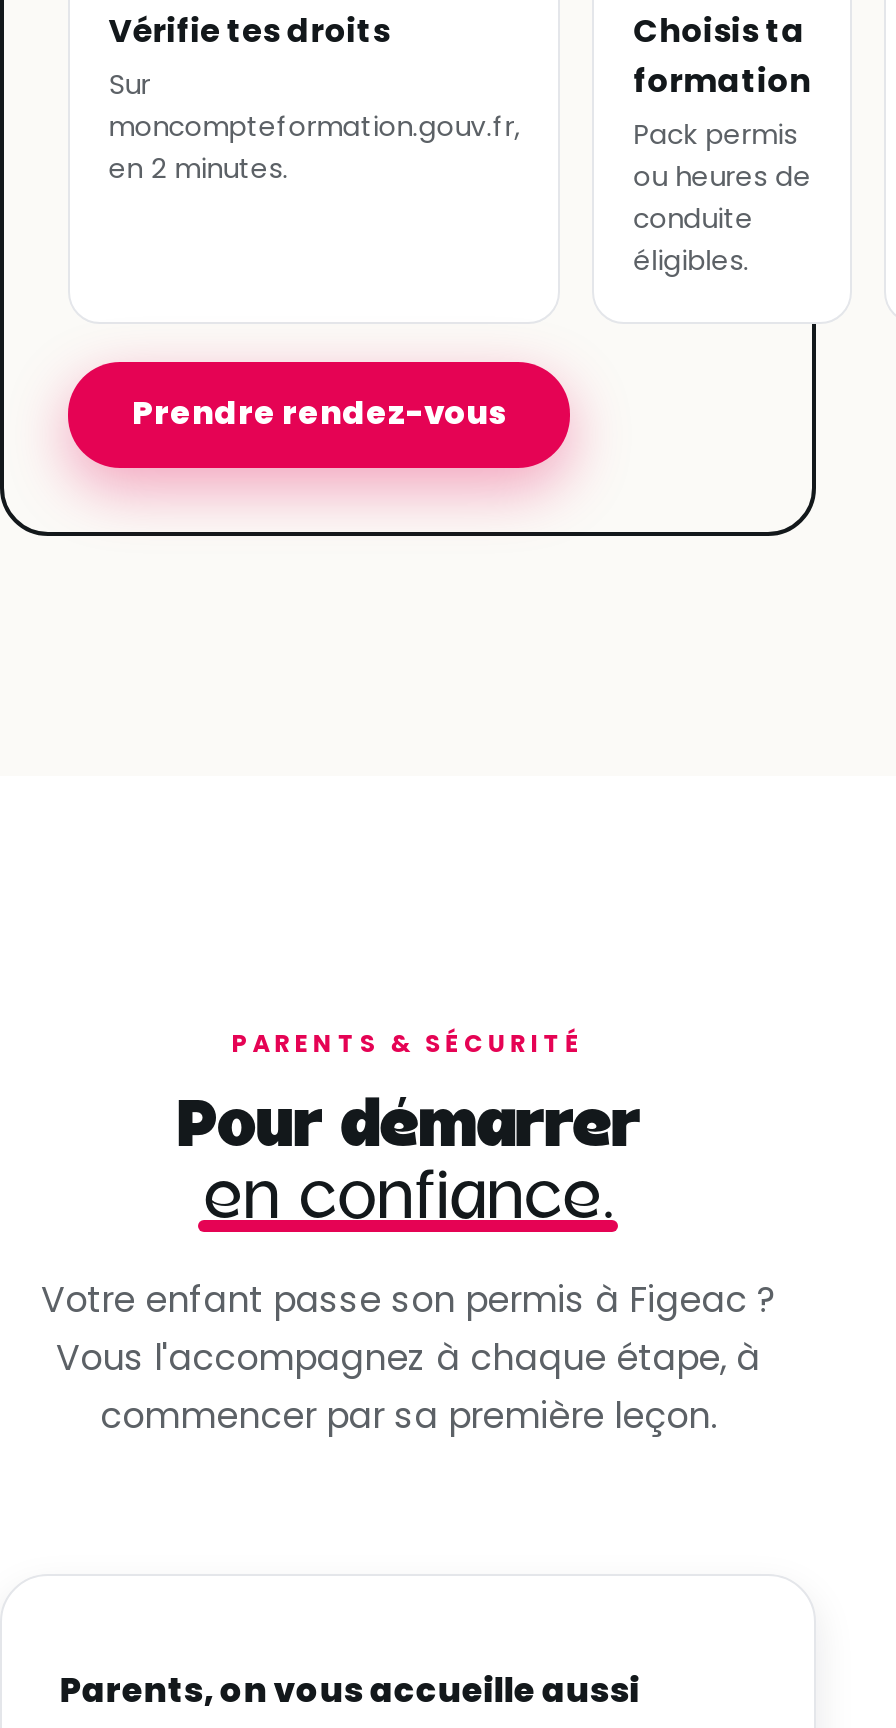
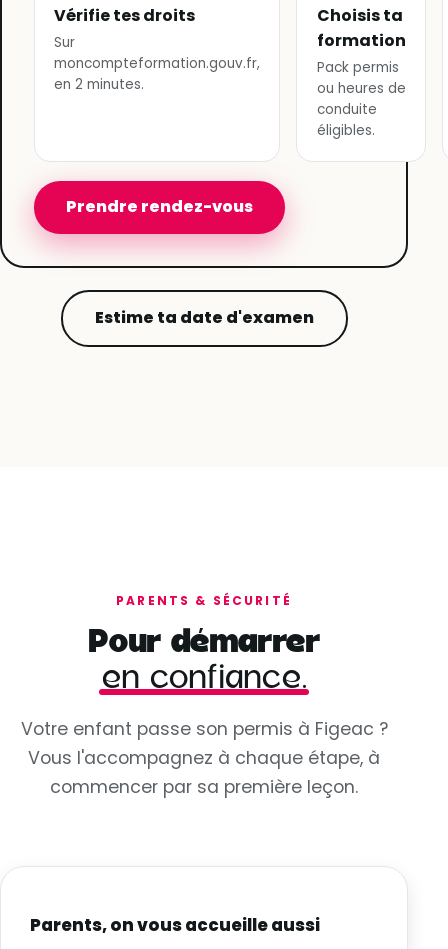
none -> [94,306,313,329] Estime ta date d'examen

